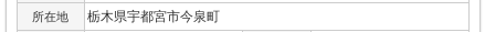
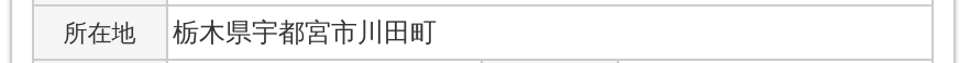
[87,9,220,24] 栃木県宇都宮市今泉町 -> [173,17,437,48] 栃木県宇都宮市川田町

